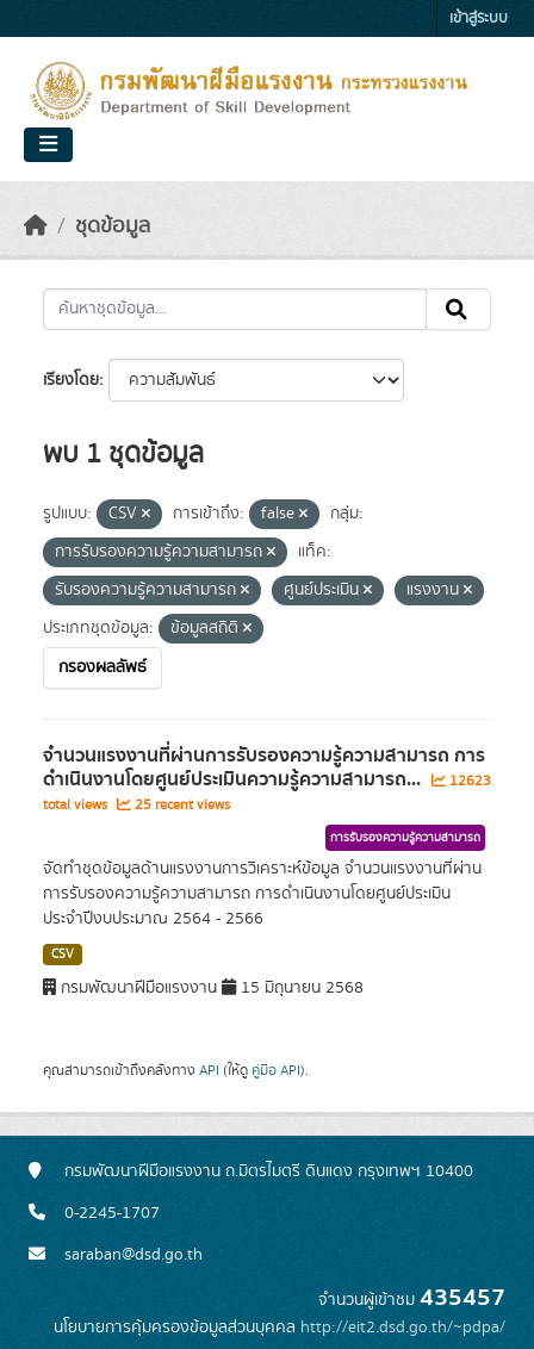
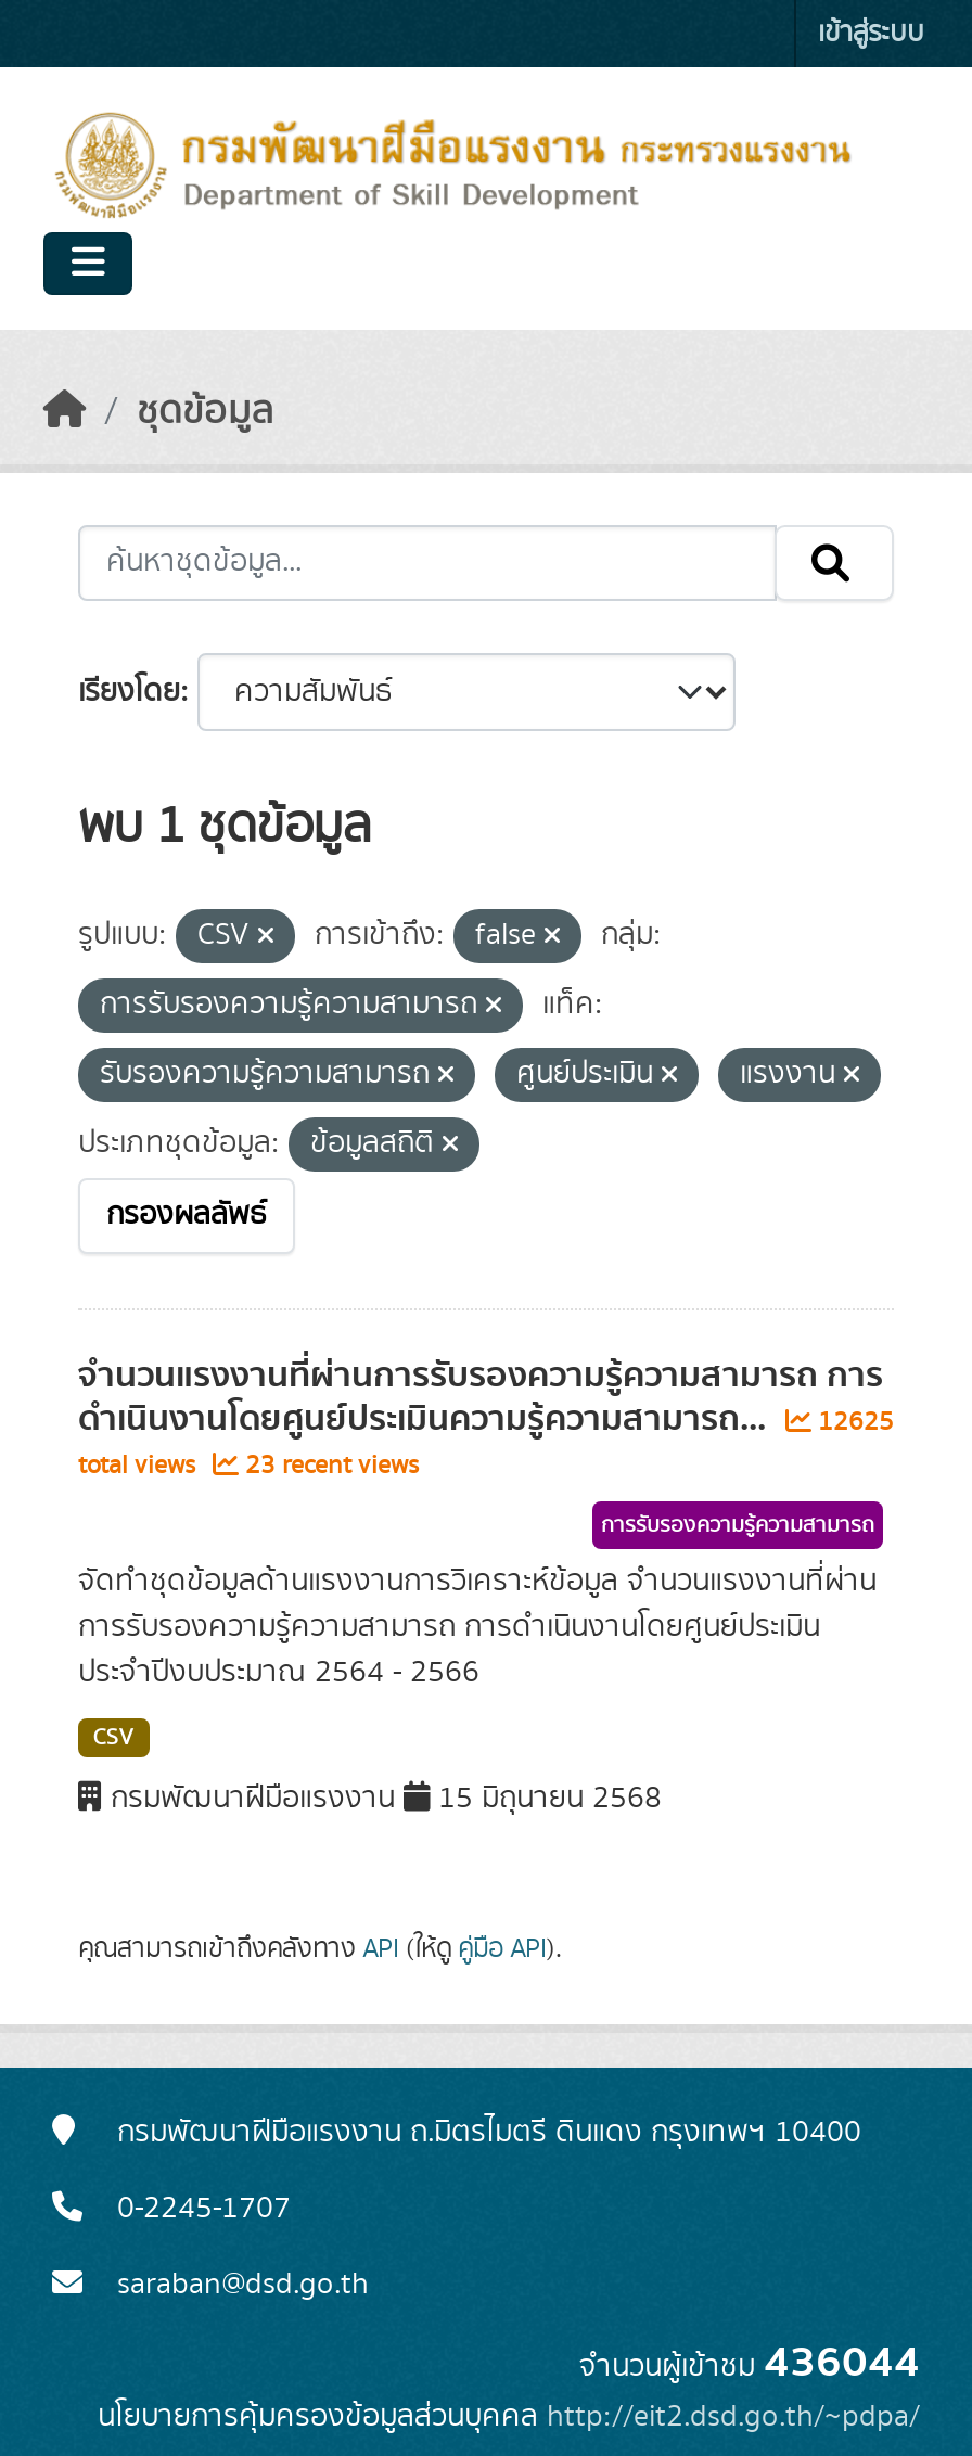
[43,764,491,795] ดำเนินงานโดยศูนย์ประเมินความรู้ความสามารถ... 12623 -> [78,1391,894,1447] ดำเนินงานโดยศูนย์ประเมินความรู้ความสามารถ... 12625
[43,795,230,815] total views 25 recent views -> [78,1447,419,1484] total views 23 recent views
[318,1279,505,1317] จำนวนผู้เข้าชม435457 -> [579,2328,920,2397] จำนวนผู้เข้าชม436044

